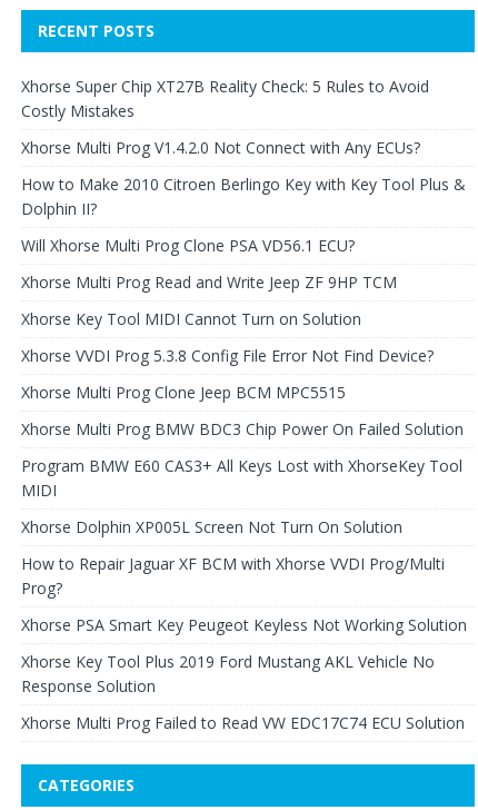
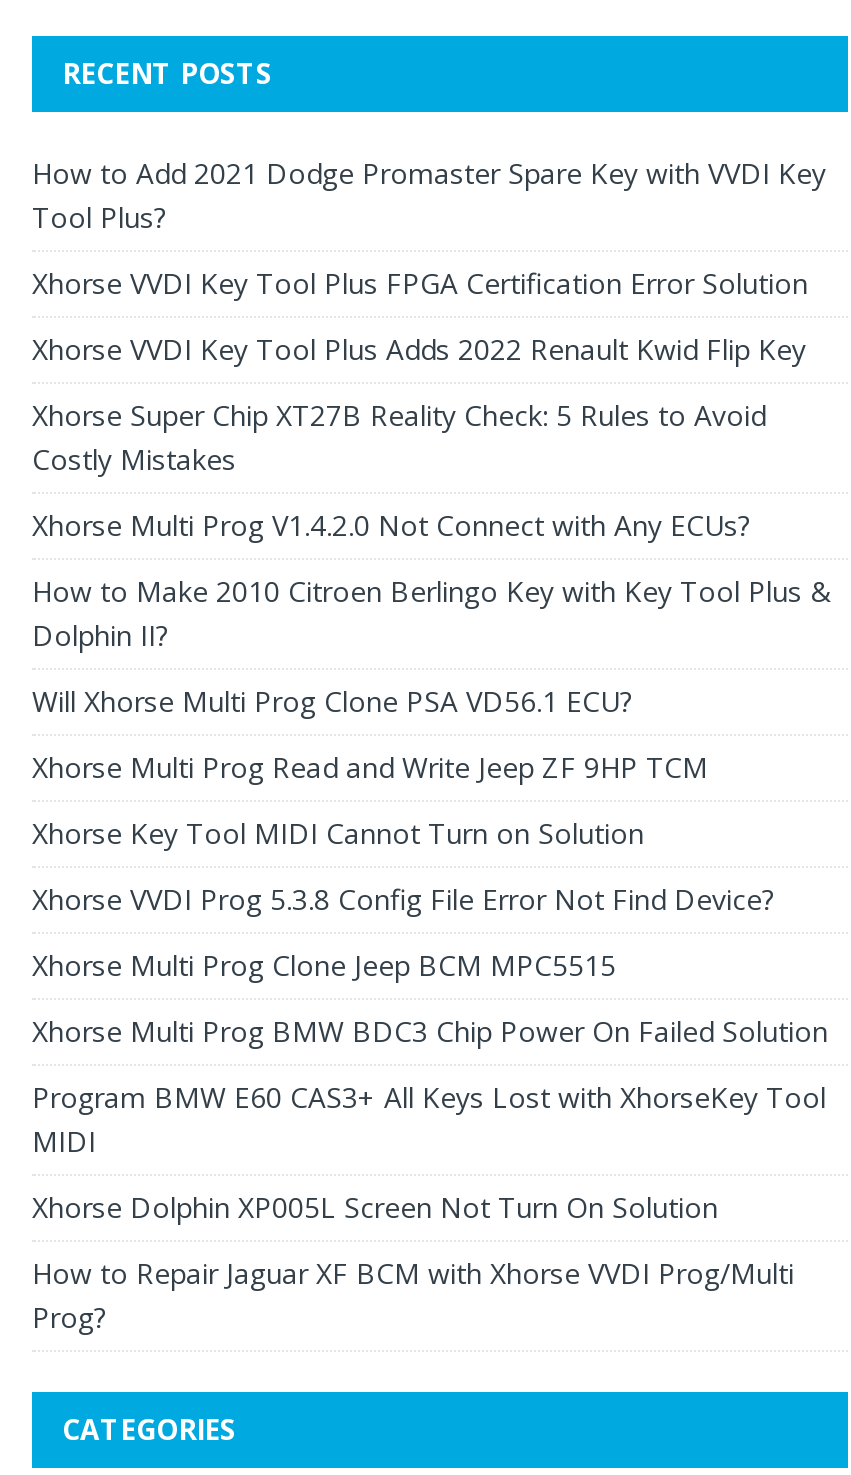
none -> [32,154,826,368] How to Add 2021 Dodge Promaster Spare Key with VVDI Key | Tool Plus? | Xhorse VVDI Key Tool Plus FPGA Certification Error Solution | Xhorse VVDI Key Tool Plus Adds 2022 Renault Kwid Flip Key
moved [21,76,466,599] -> [32,396,832,1336]: Xhorse Super Chip XT27B Reality Check: 5 Rules to Avoid | Costly Mistakes | Xhorse Multi Prog V1.4.2.0 Not Connect with Any ECUs? | ... | How to Repair Jaguar XF BCM with Xhorse VVDI Prog/Multi | Prog?
[21,614,467,733] Xhorse PSA Smart Key Peugeot Keyless Not Working Solution | Xhorse Key Tool Plus 2019 Ford Mustang AKL Vehicle No | Response Solution | Xhorse Multi Prog Failed to Read VW EDC17C74 ECU Solution -> none

